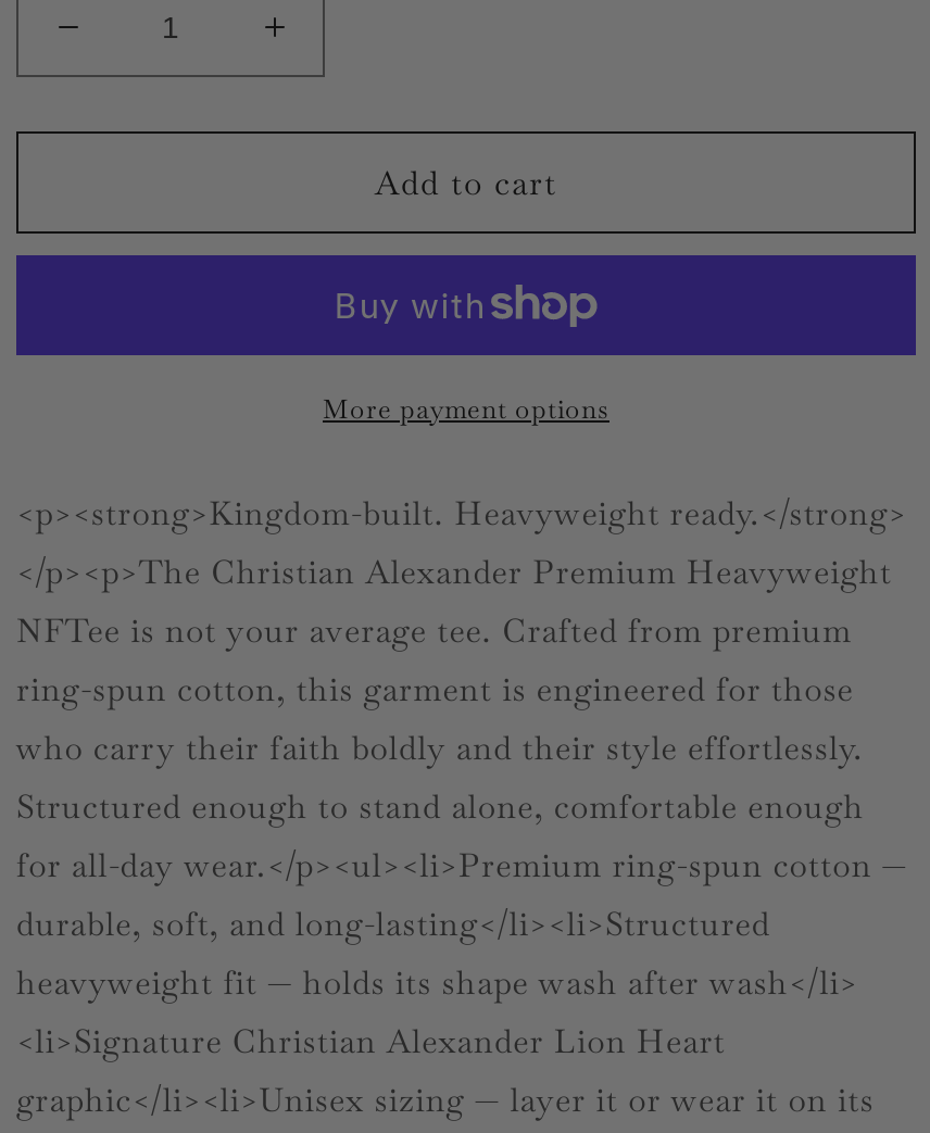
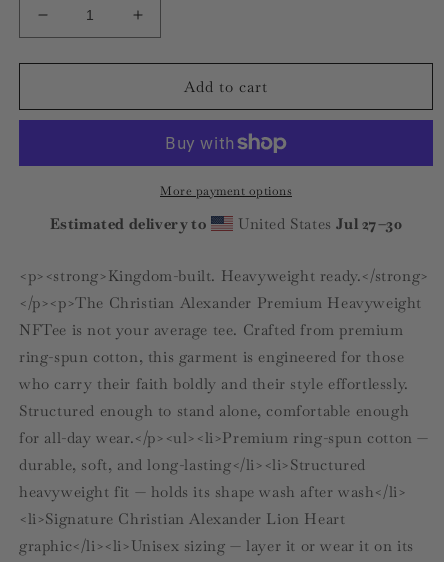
none -> [50,214,402,233] Estimated delivery to | United States Jul 27–30

